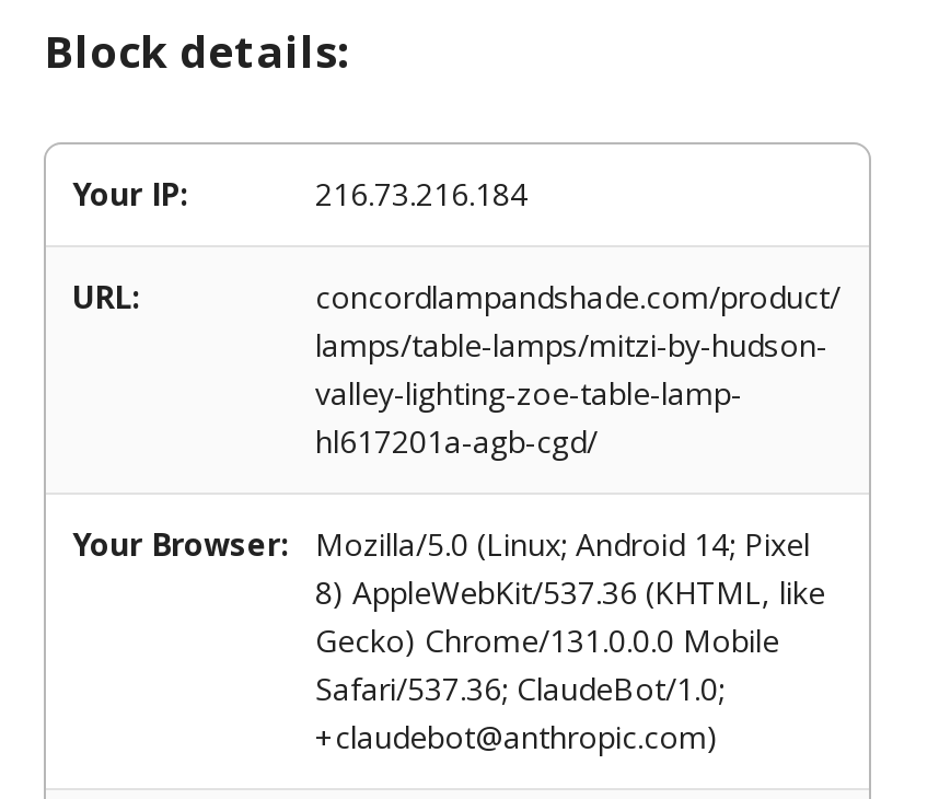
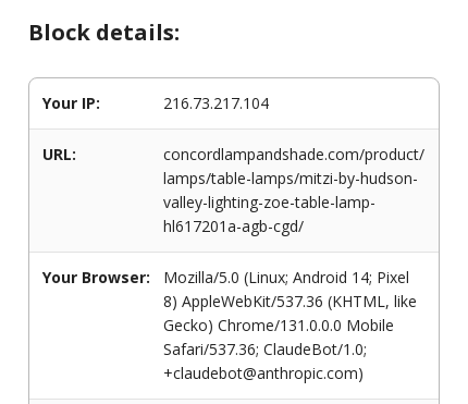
[315,173,528,215] 216.73.216.184 -> [163,93,269,113] 216.73.217.104

